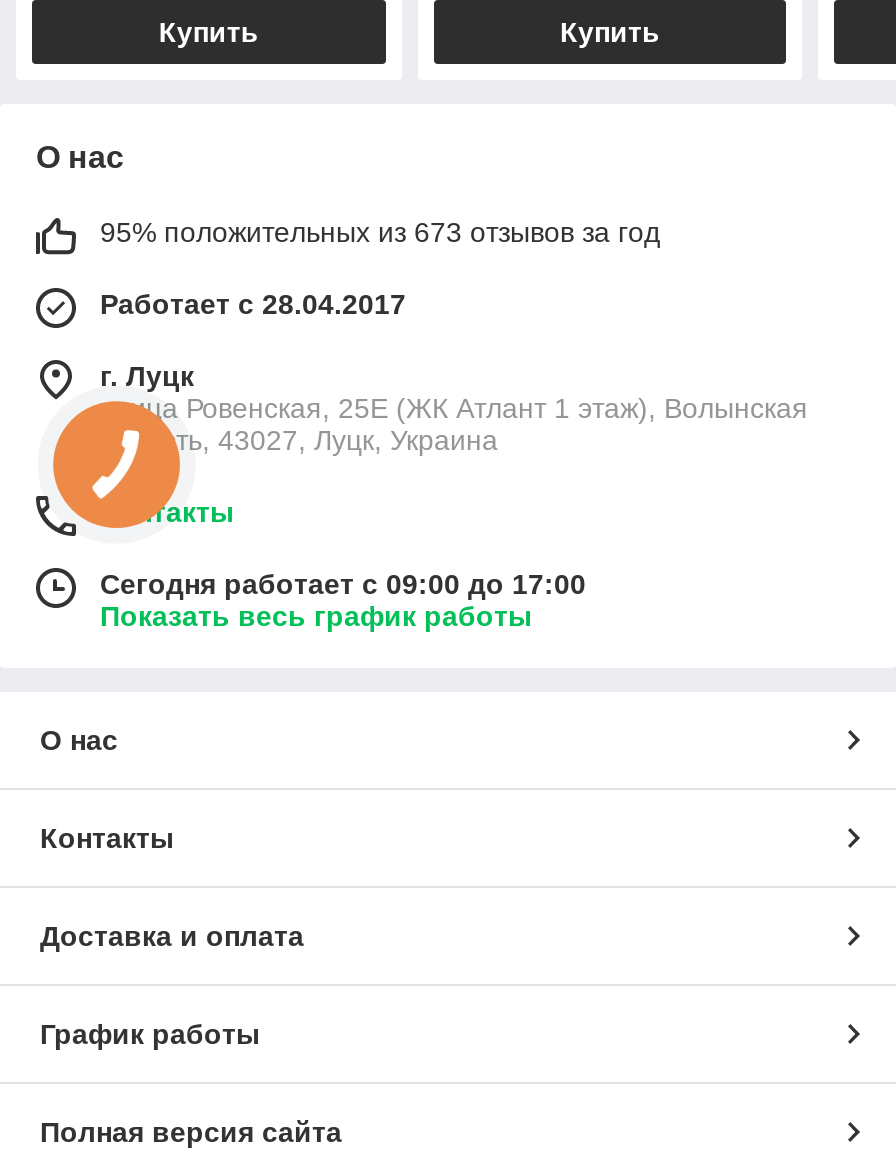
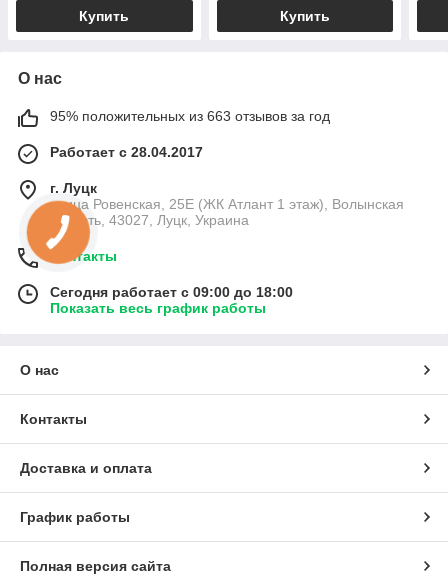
[100,217,660,249] 95% положительных из 673 отзывов за год -> [50,108,330,124] 95% положительных из 663 отзывов за год
[100,569,586,601] Сегодня работает с 09:00 до 17:00 -> [50,284,293,300] Сегодня работает с 09:00 до 18:00

